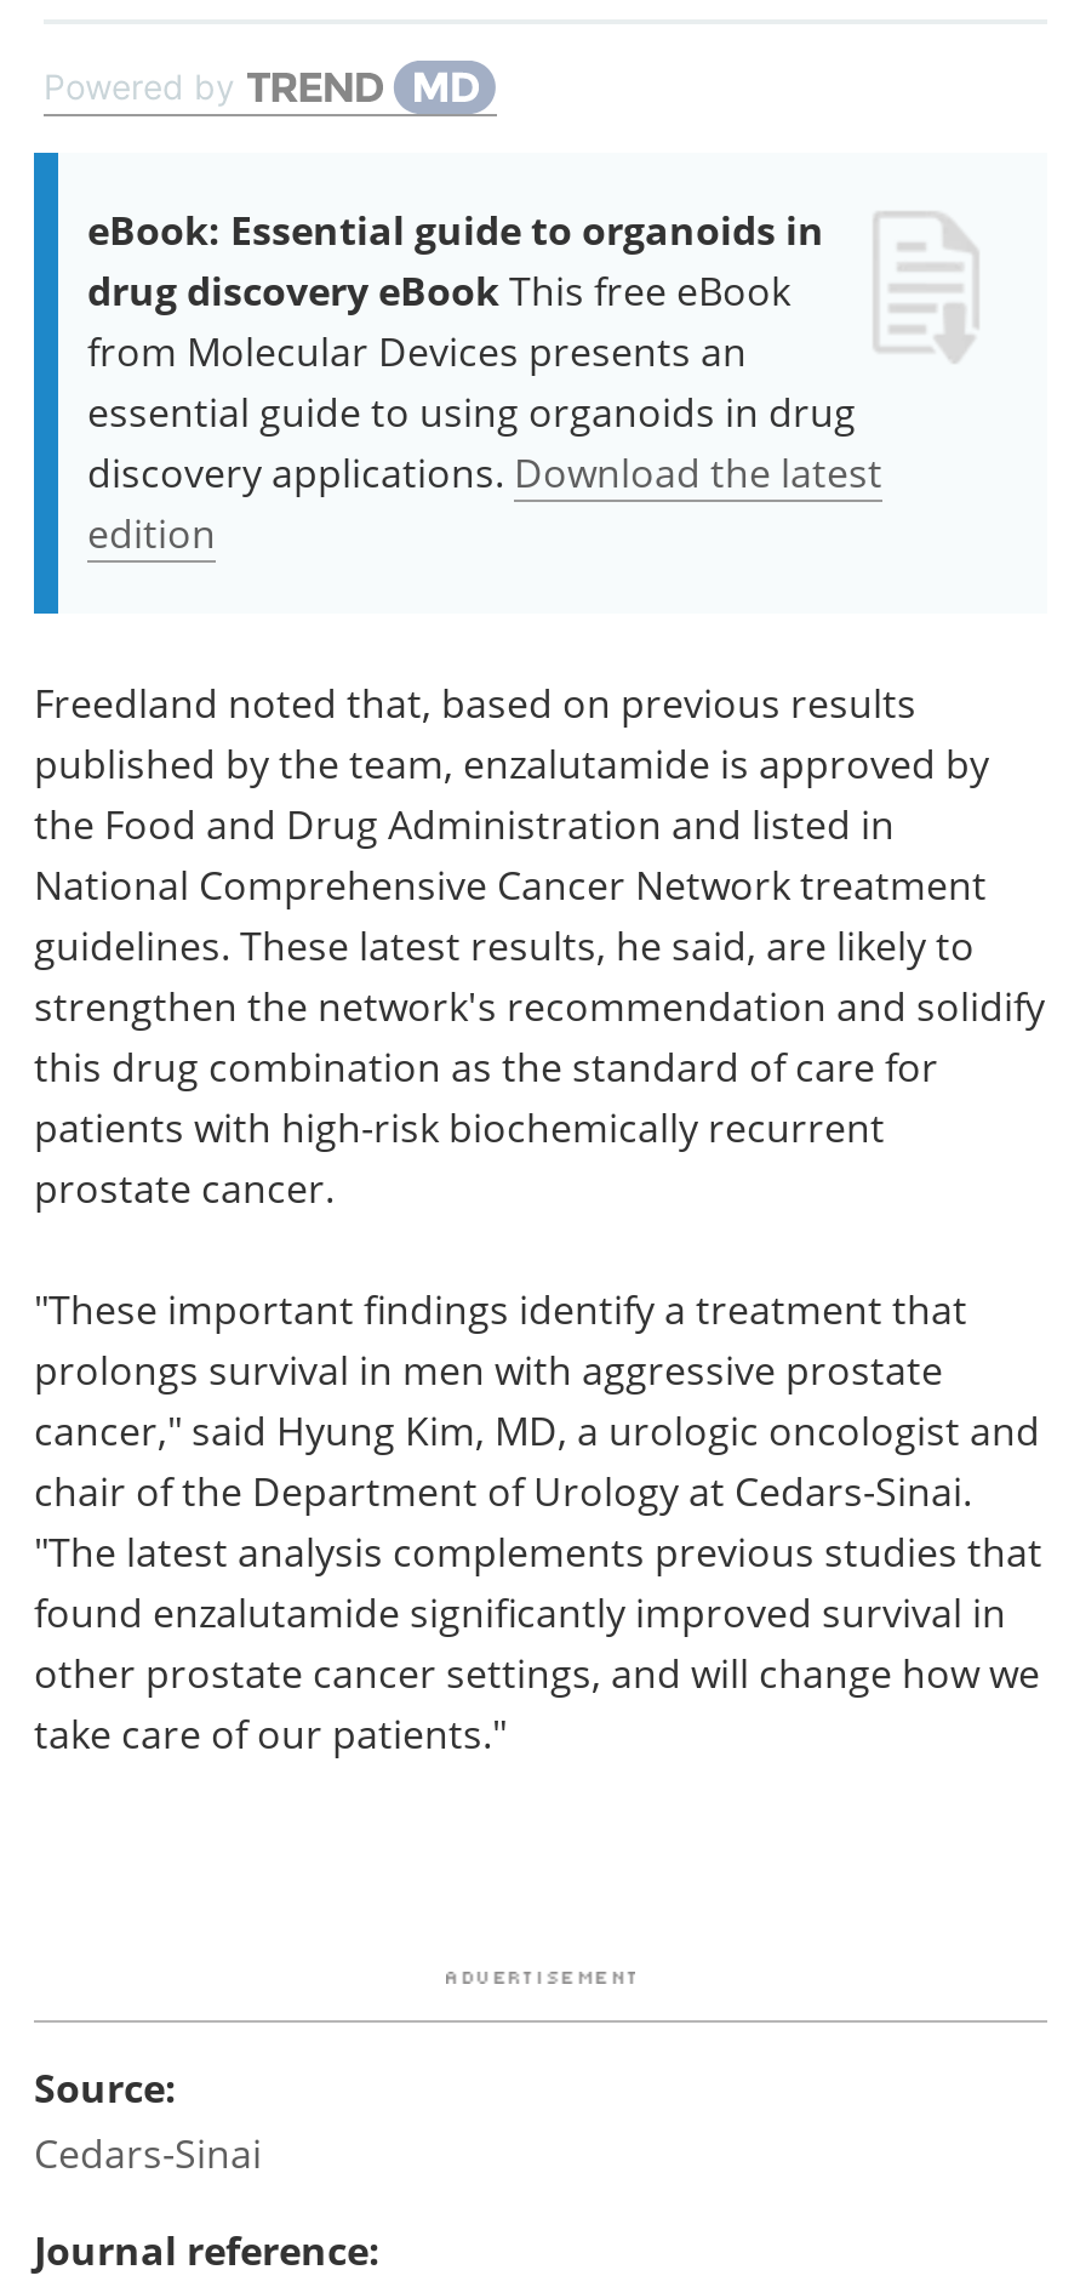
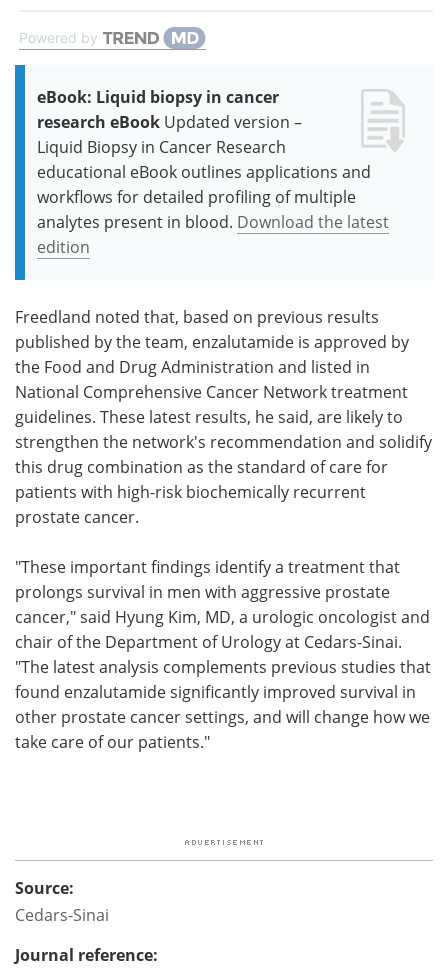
[87,203,882,499] eBook: Essential guide to organoids in | drug discovery eBook This free eBook | from Molecular Devices presents an | essential guide to using organoids in drug | discovery applications. Download the latest -> [37,86,389,233] eBook: Liquid biopsy in cancer | research eBook Updated version – | Liquid Biopsy in Cancer Research | educational eBook outlines applications and | workflows for detailed profiling of multiple | analytes present in blood. Download the latest

